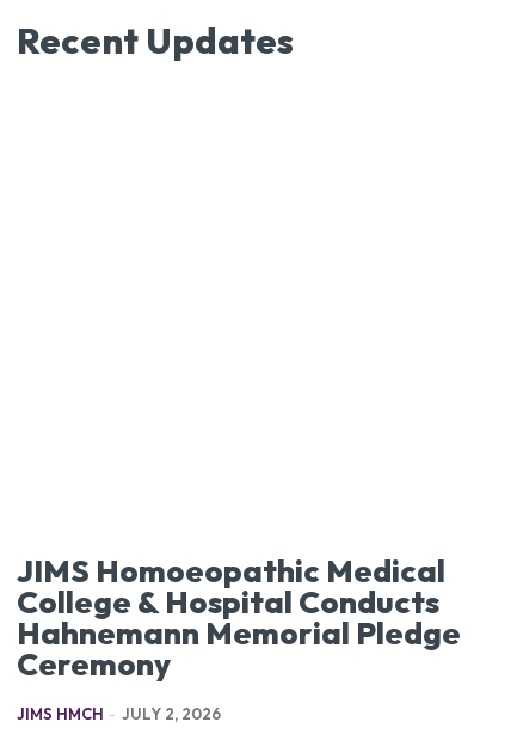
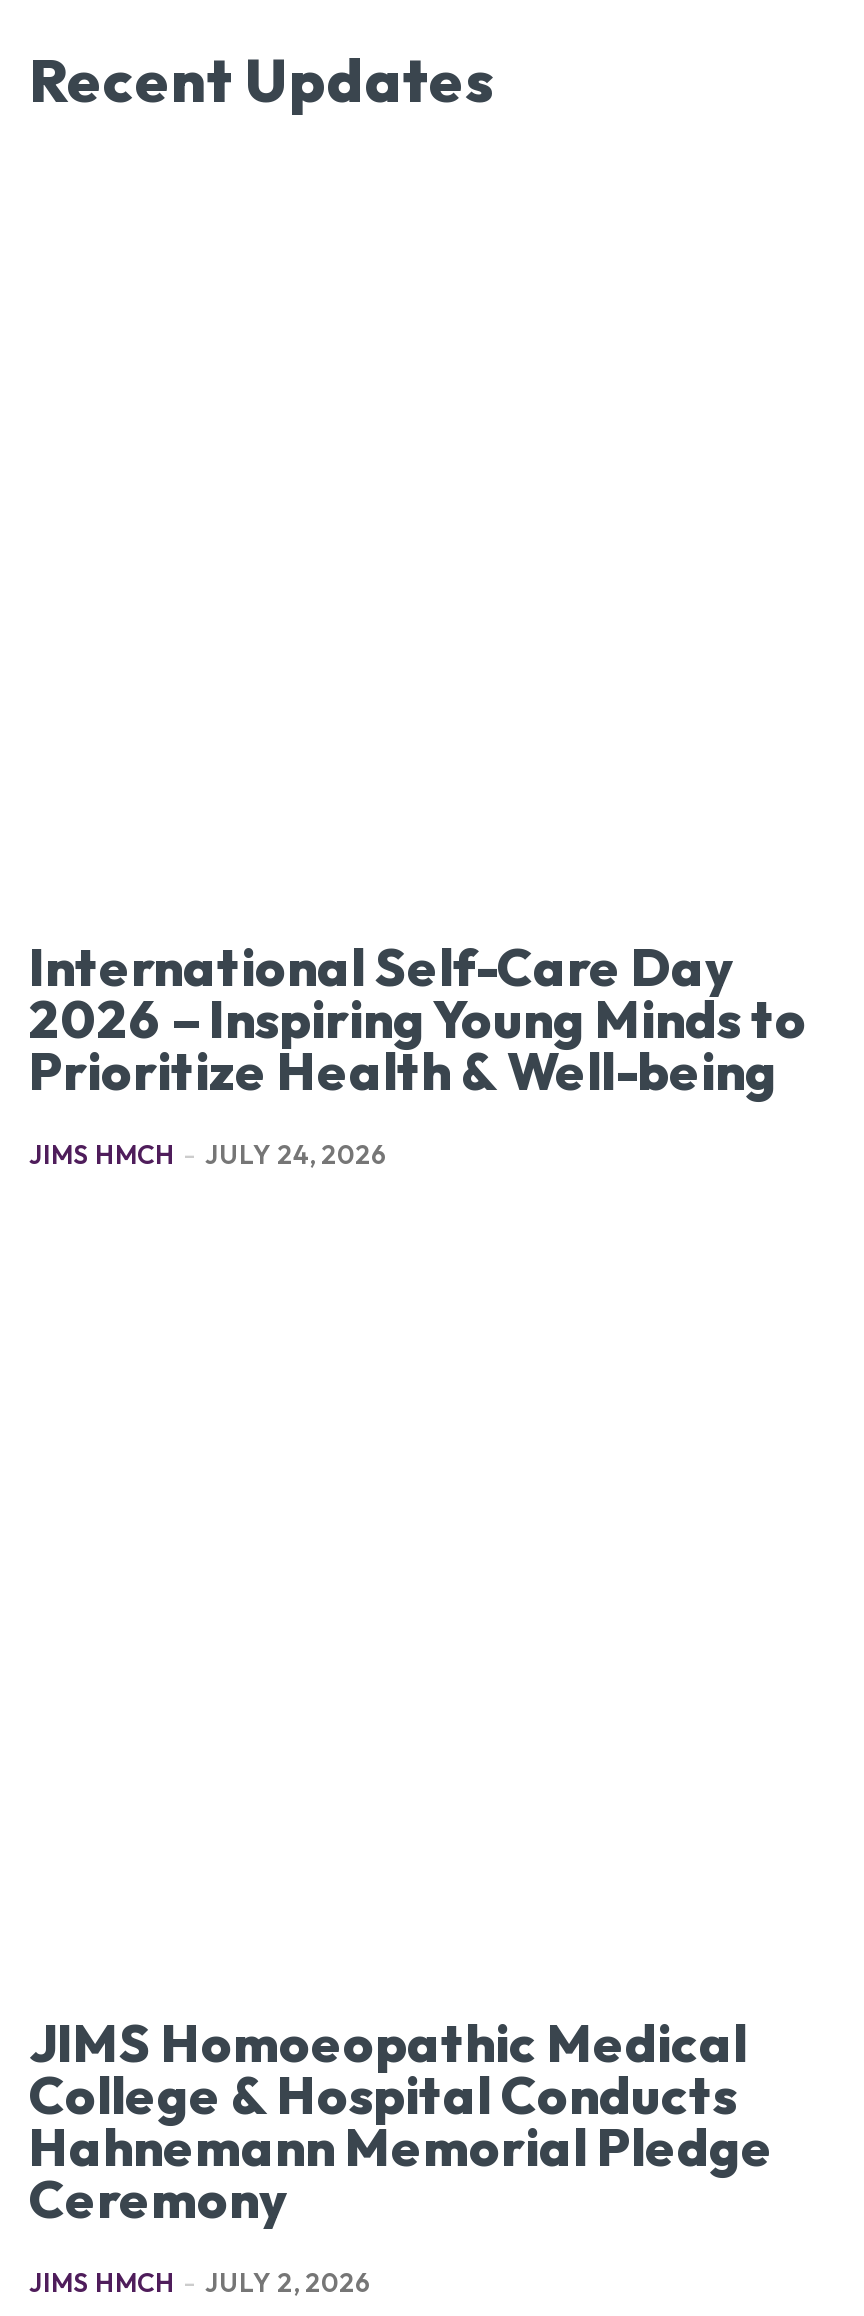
none -> [29,933,807,1169] International Self-Care Day | 2026 – Inspiring Young Minds to | Prioritize Health & Well-being | JIMS HMCH - JULY 24, 2026

